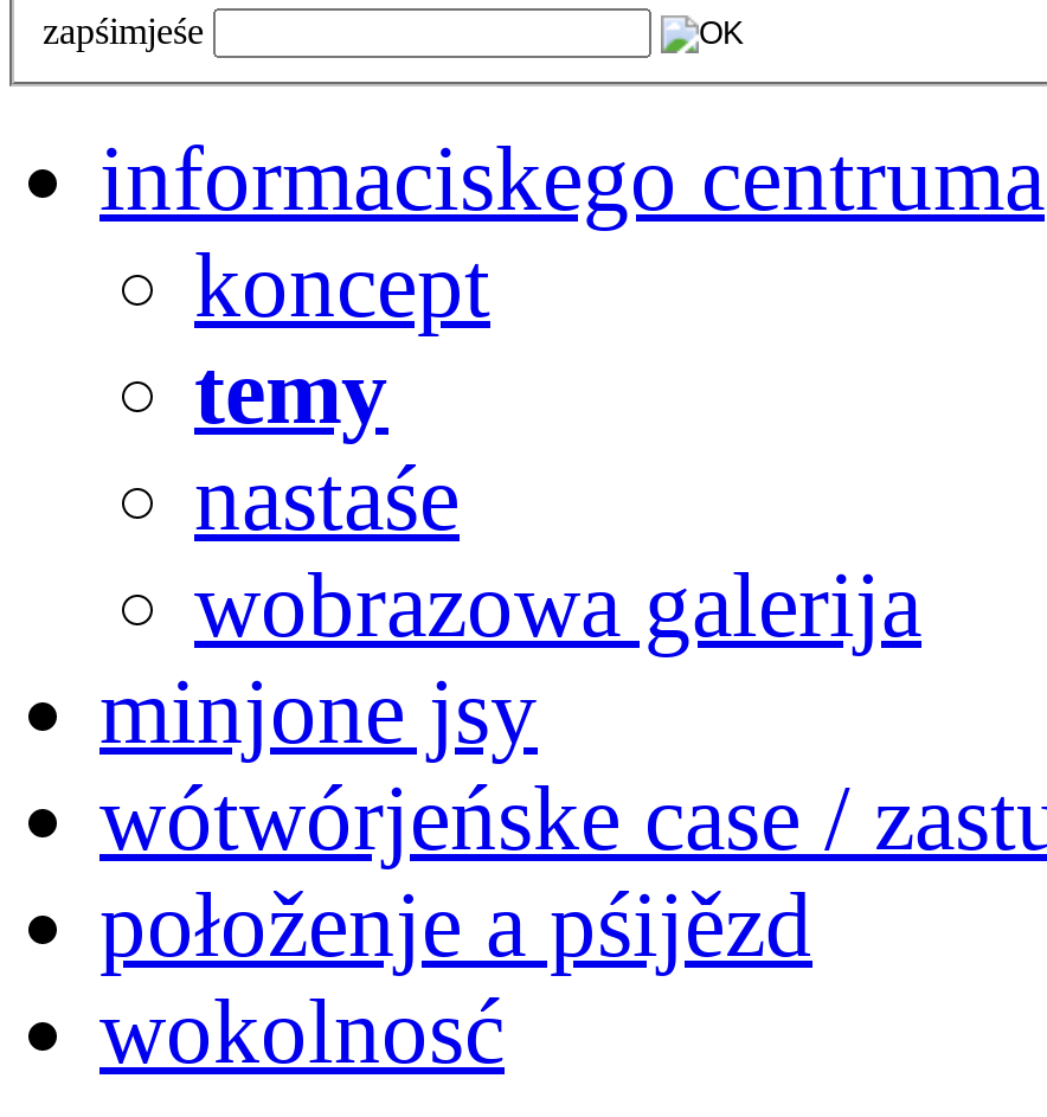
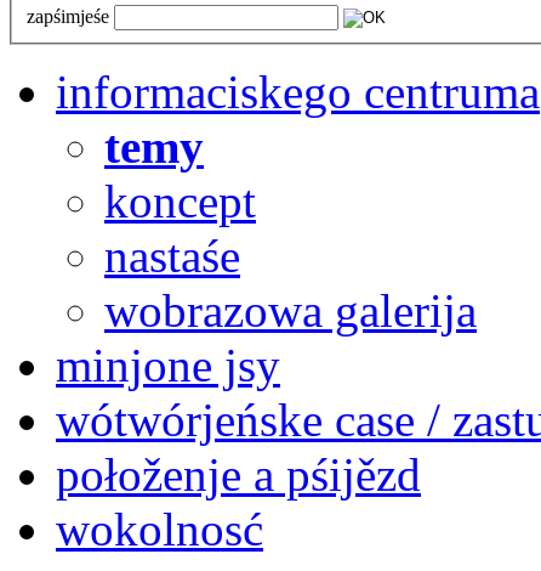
moved [194,235,490,336] -> [104,176,256,228]: koncept
moved [194,341,388,443] -> [104,121,204,173]: temy

